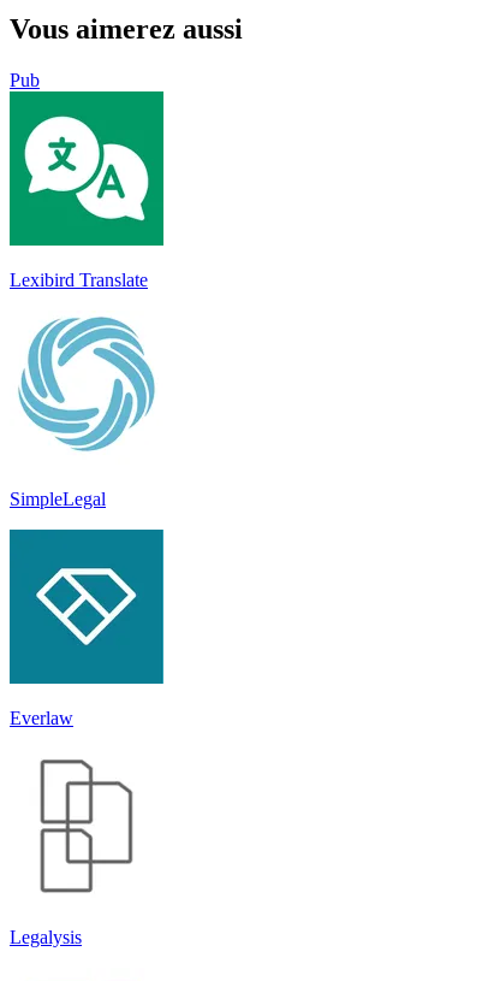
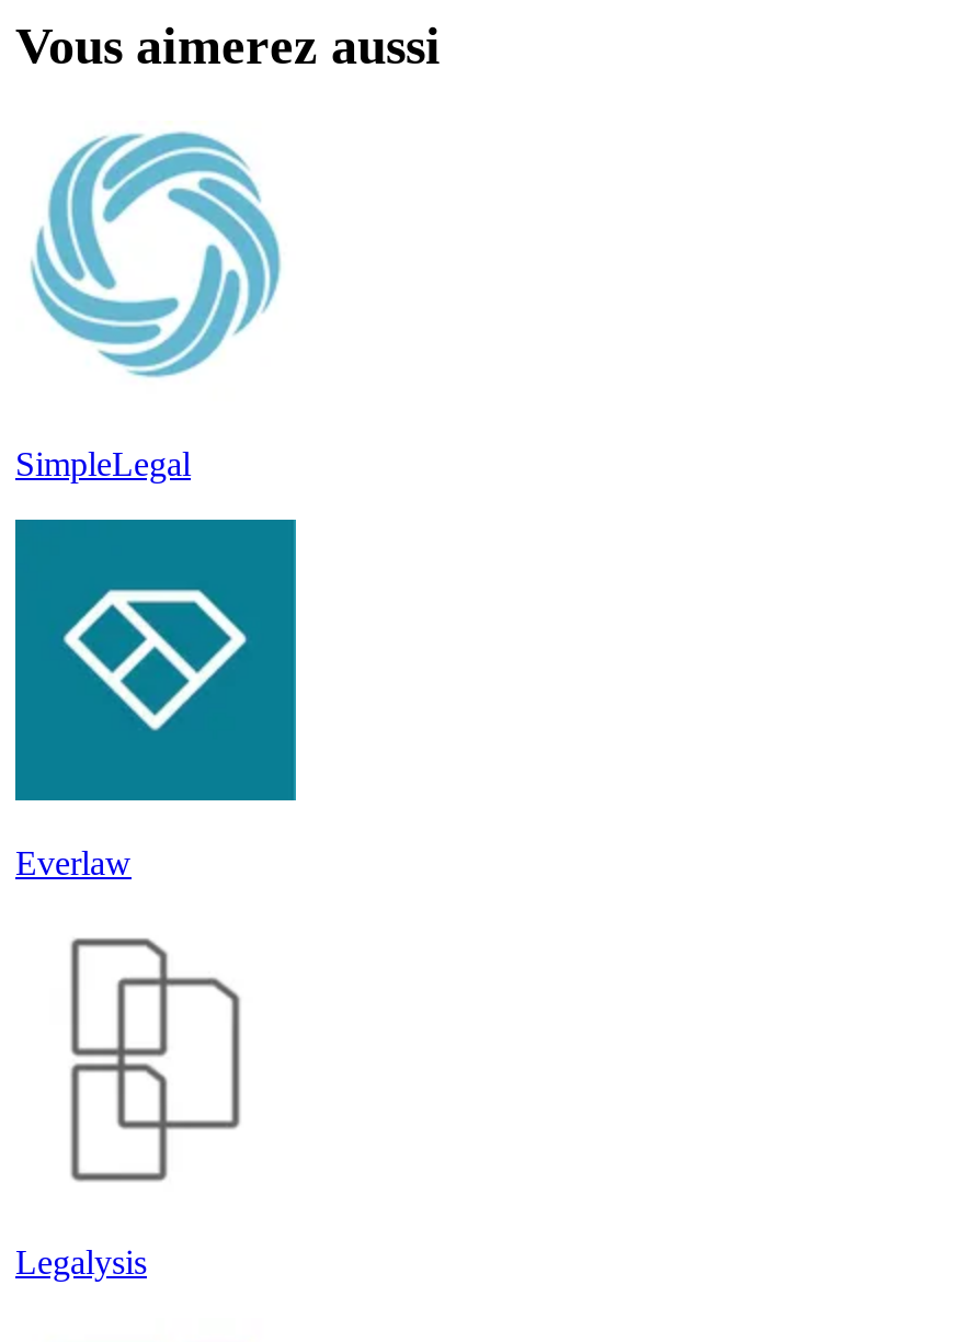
[10,69,40,90] Pub -> none
[8,90,165,290] [image] | Lexibird Translate -> none

